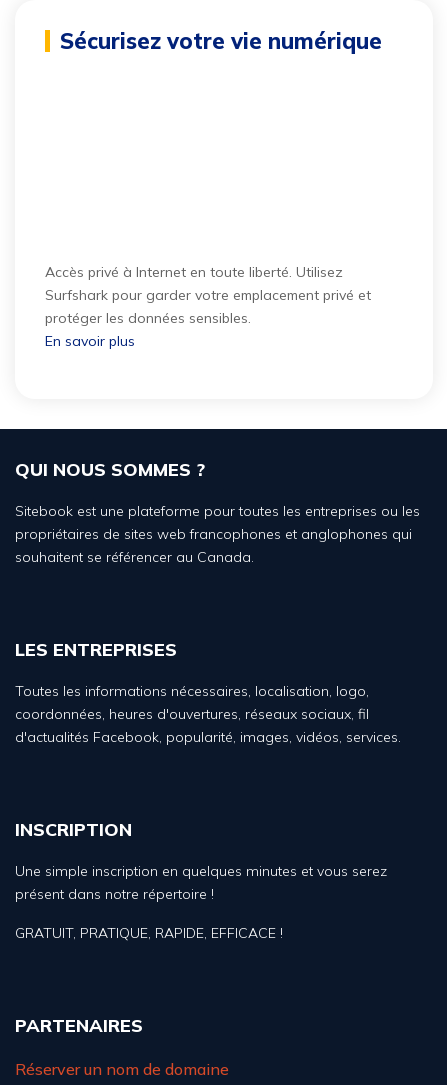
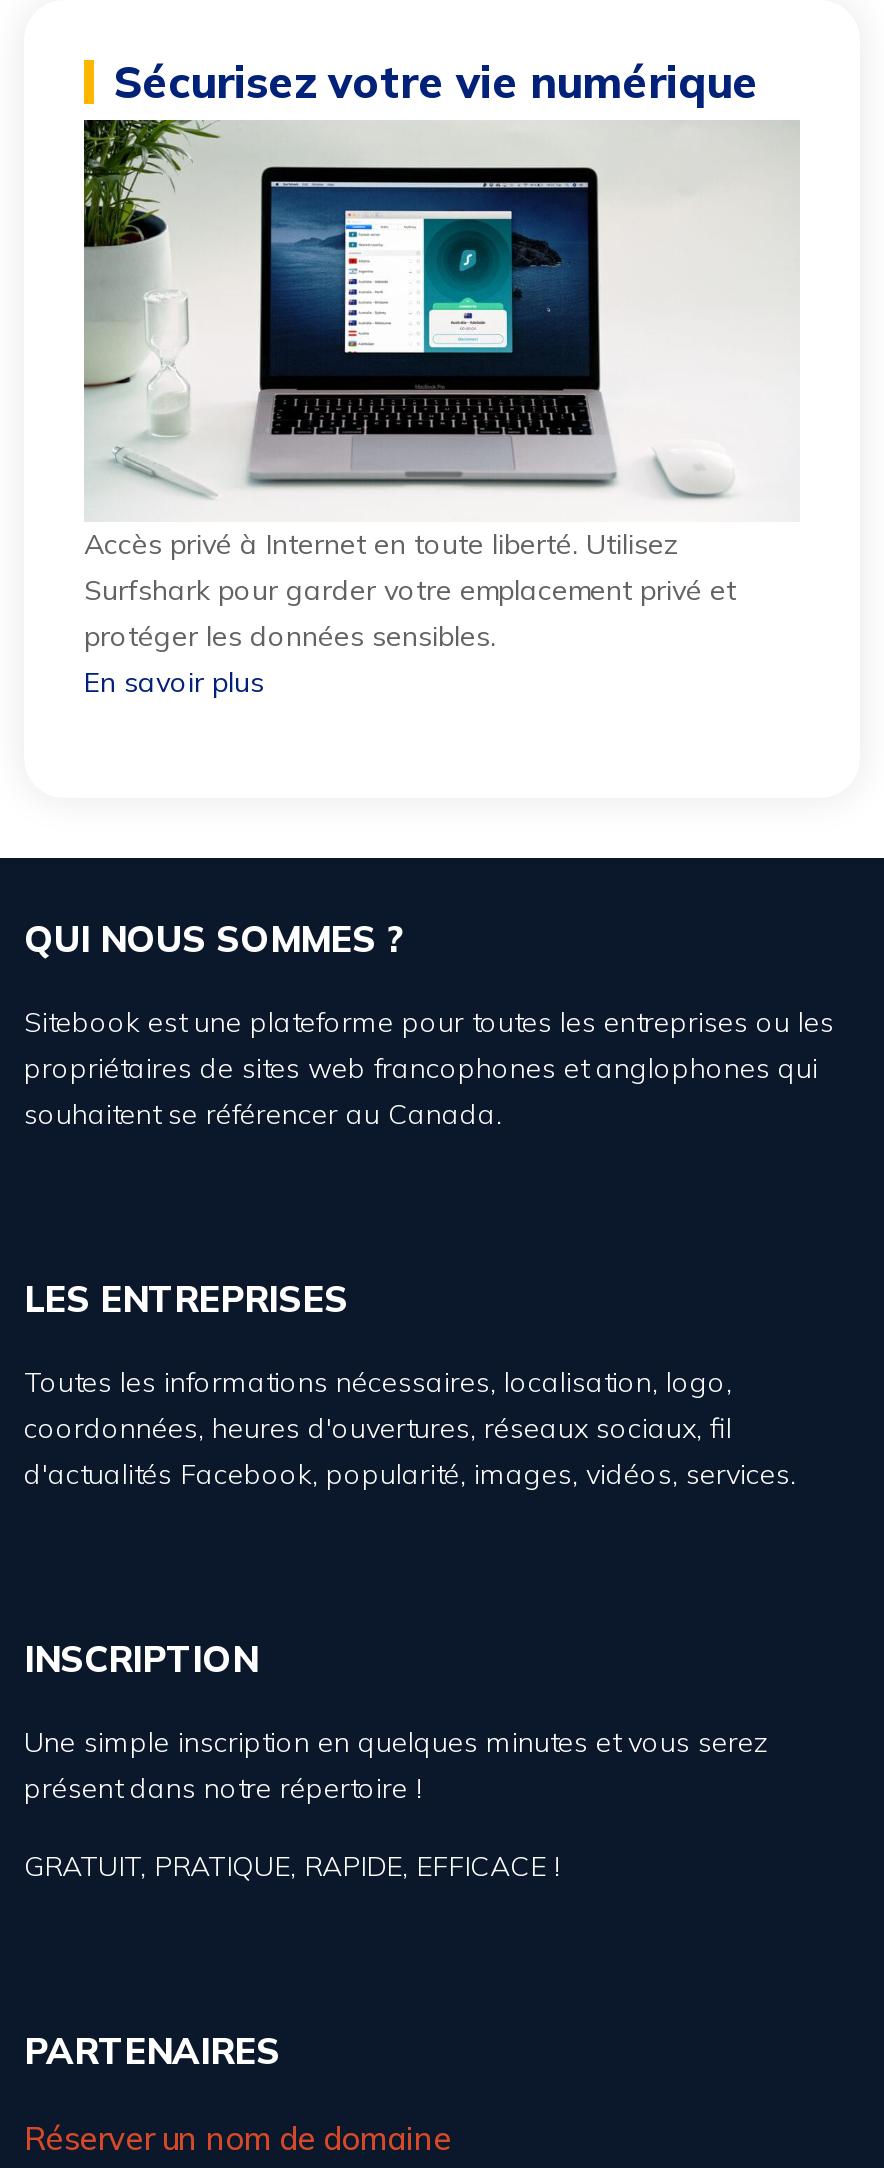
none -> [82,118,800,518] [image]

